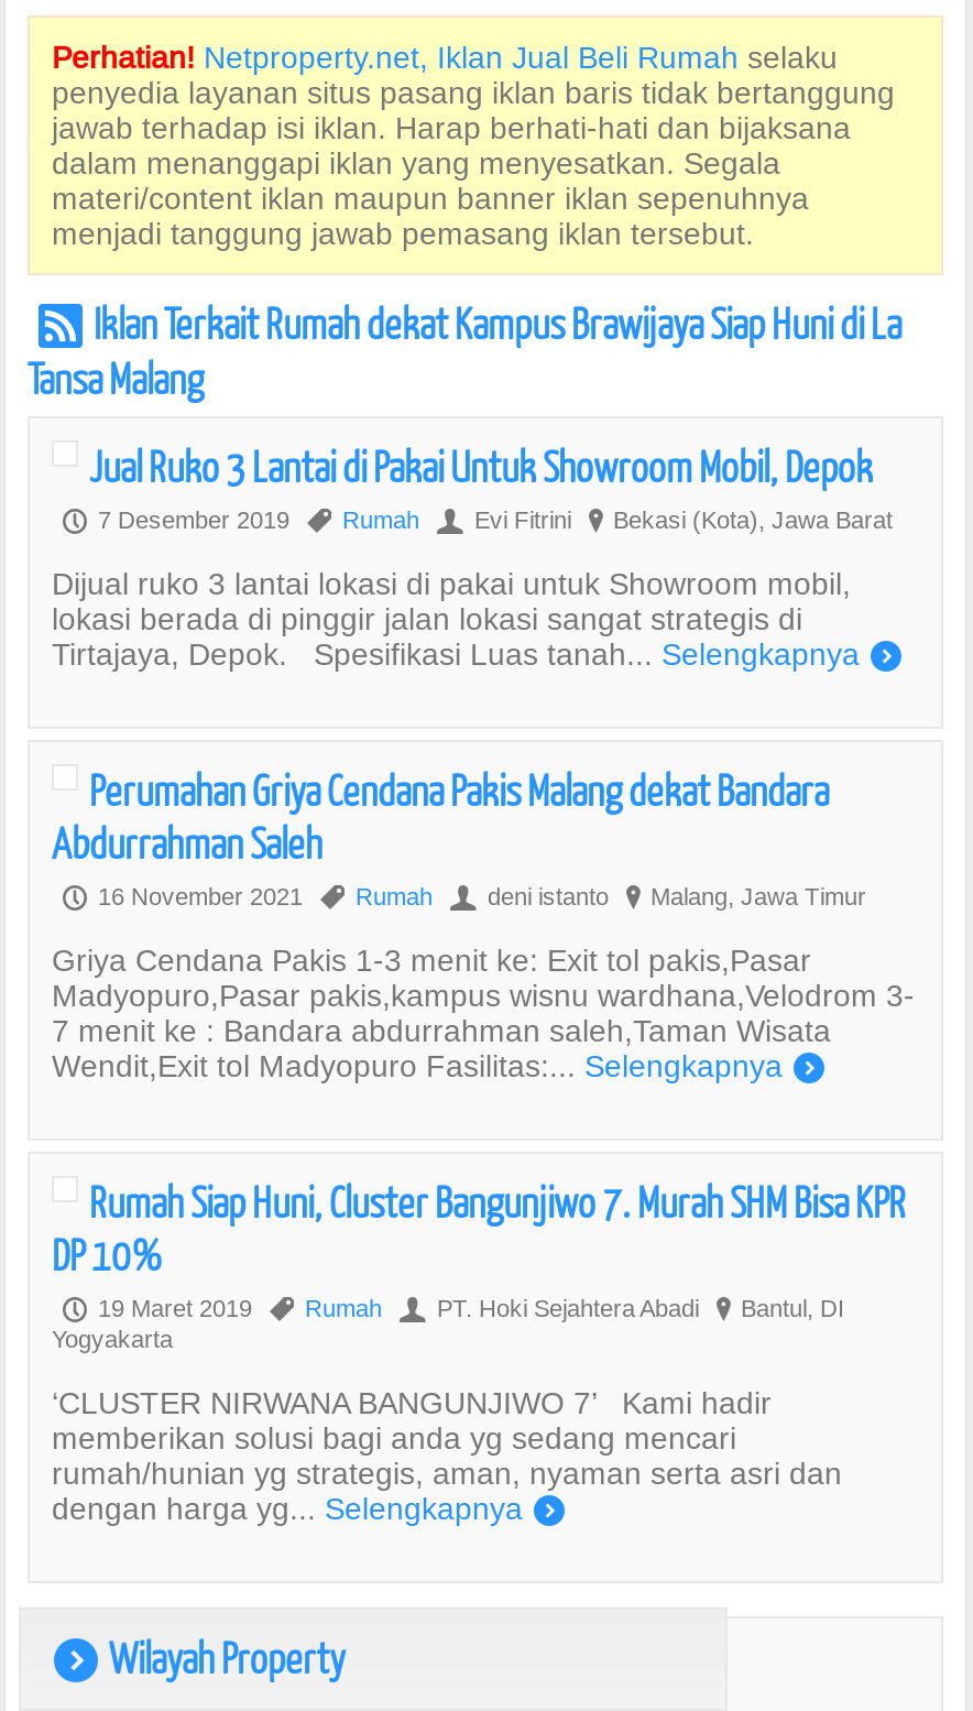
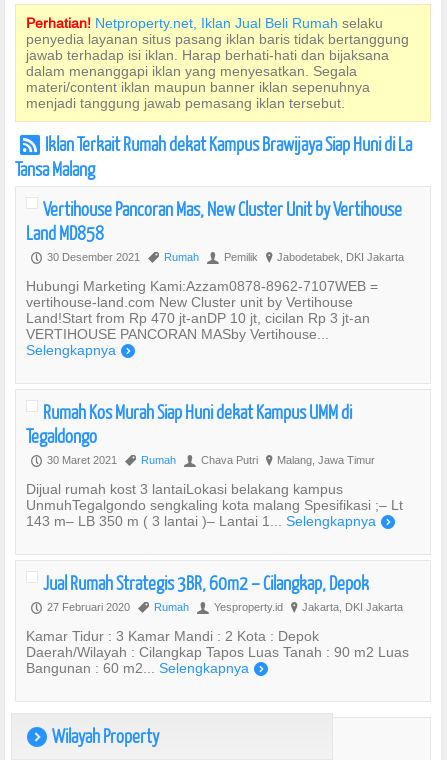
[63,440,893,535] Jual Ruko 3 Lantai di Pakai Untuk Showroom Mobil, Depok | P 7 Desember 2019 , Rumah | U Evi Fitrini ? Bekasi (Kota), Jawa Barat -> [26,197,404,264] Vertihouse Pancoran Mas, New Cluster Unit by Vertihouse | Land MD858 | P 30 Desember 2021 , Rumah | U Pemilik ? Jabodetabek, DKI Jakarta
[52,566,901,674] Dijual ruko 3 lantai lokasi di pakai untuk Showroom mobil, | lokasi berada di pinggir jalan lokasi sangat strategis di | Tirtajaya, Depok. Spesifikasi Luas tanah... Selengkapnya ) -> [26,278,378,359] Hubungi Marketing Kami:Azzam0878-8962-7107WEB = | vertihouse-land.com New Cluster unit by Vertihouse | Land!Start from Rp 470 jt-anDP 10 jt, cicilan Rp 3 jt-an | VERTIHOUSE PANCORAN MASby Vertihouse... | Selengkapnya )
[52,764,866,912] Perumahan Griya Cendana Pakis Malang dekat Bandara | Abdurrahman Saleh | P 16 November 2021 , Rumah | U deni istanto ? Malang, Jawa Timur -> [26,400,375,467] Rumah Kos Murah Siap Huni dekat Kampus UMM di | Tegaldongo | P 30 Maret 2021 , Rumah | U Chava Putri ? Malang, Jawa Timur
[52,942,915,1086] Griya Cendana Pakis 1-3 menit ke: Exit tol pakis,Pasar | Madyopuro,Pasar pakis,kampus wisnu wardhana,Velodrom 3- | 7 menit ke : Bandara abdurrahman saleh,Taman Wisata | Wendit,Exit tol Madyopuro Fasilitas:... Selengkapnya ) -> [26,481,403,530] Dijual rumah kost 3 lantaiLokasi belakang kampus | UnmuhTegalgondo sengkaling kota malang Spesifikasi ;– Lt | 143 m– LB 350 m ( 3 lantai )– Lantai 1... Selengkapnya )
[52,1176,906,1354] Rumah Siap Huni, Cluster Bangunjiwo 7. Murah SHM Bisa KPR | DP 10% | P 19 Maret 2019 , Rumah | U PT. Hoki Sejahtera Abadi ? Bantul, DI | Yogyakarta -> [31,571,403,614] Jual Rumah Strategis 3BR, 60m2 – Cilangkap, Depok | P 27 Februari 2020 , Rumah | U Yesproperty.id ? Jakarta, DKI Jakarta
[52,1385,842,1528] ‘CLUSTER NIRWANA BANGUNJIWO 7’ Kami hadir | memberikan solusi bagi anda yg sedang mencari | rumah/hunian yg strategis, aman, nyaman serta asri dan | dengan harga yg... Selengkapnya ) -> [26,628,409,677] Kamar Tidur : 3 Kamar Mandi : 2 Kota : Depok | Daerah/Wilayah : Cilangkap Tapos Luas Tanah : 90 m2 Luas | Bangunan : 60 m2... Selengkapnya )

